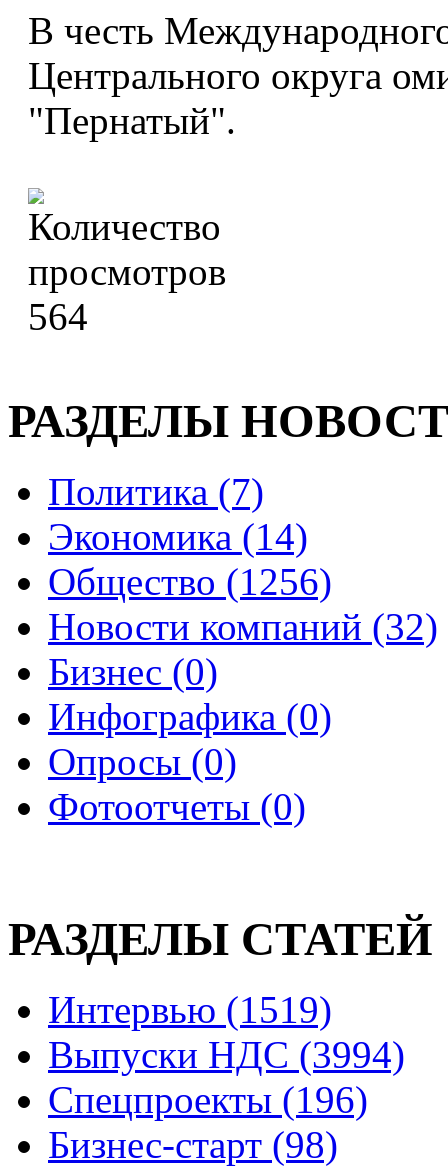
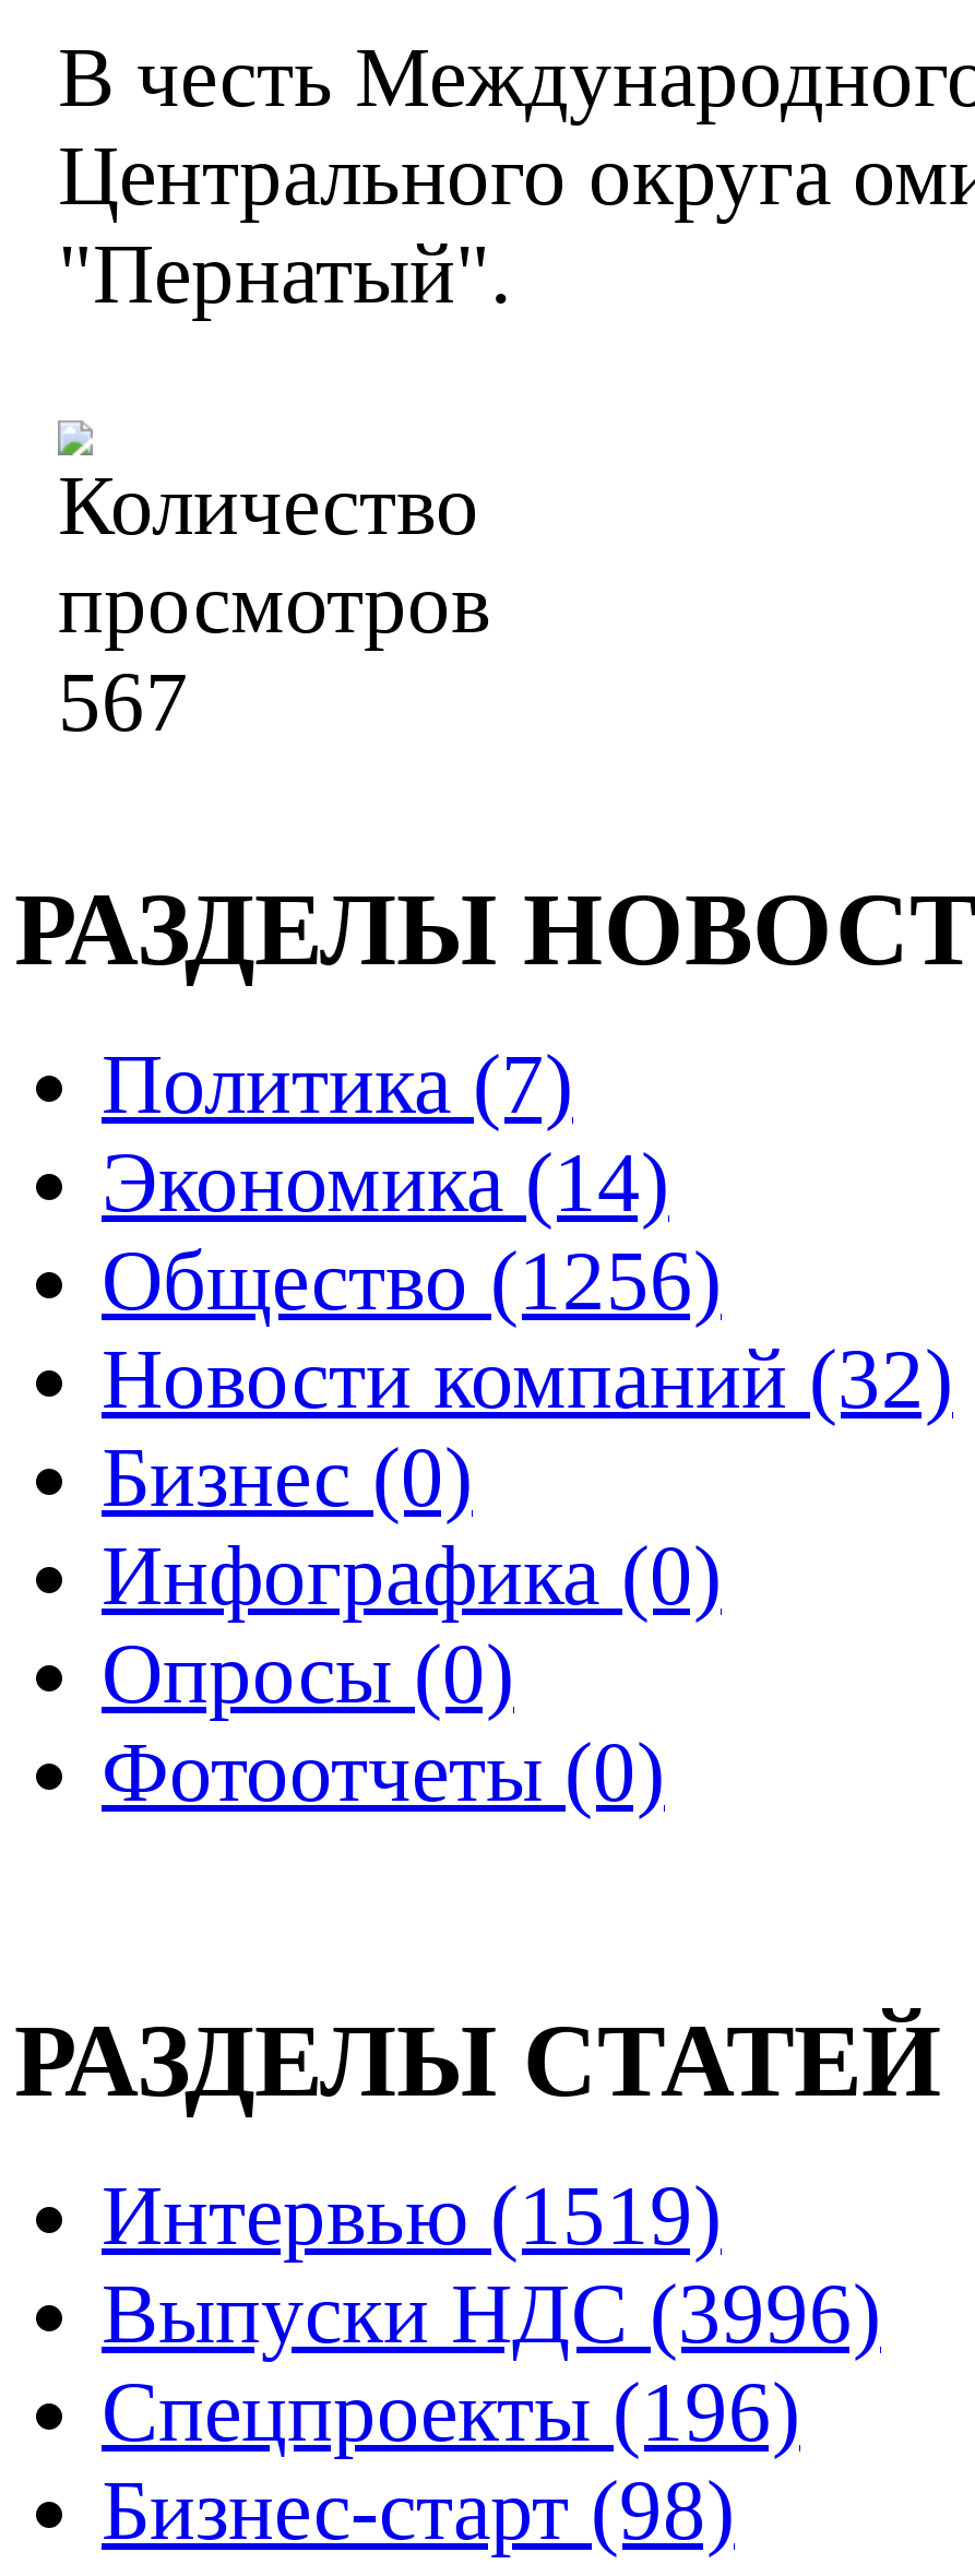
[28,295,88,338] 564 -> [58,655,189,749] 567
[48,1033,405,1076] Выпуски НДС (3994) -> [102,2266,881,2360] Выпуски НДС (3996)

